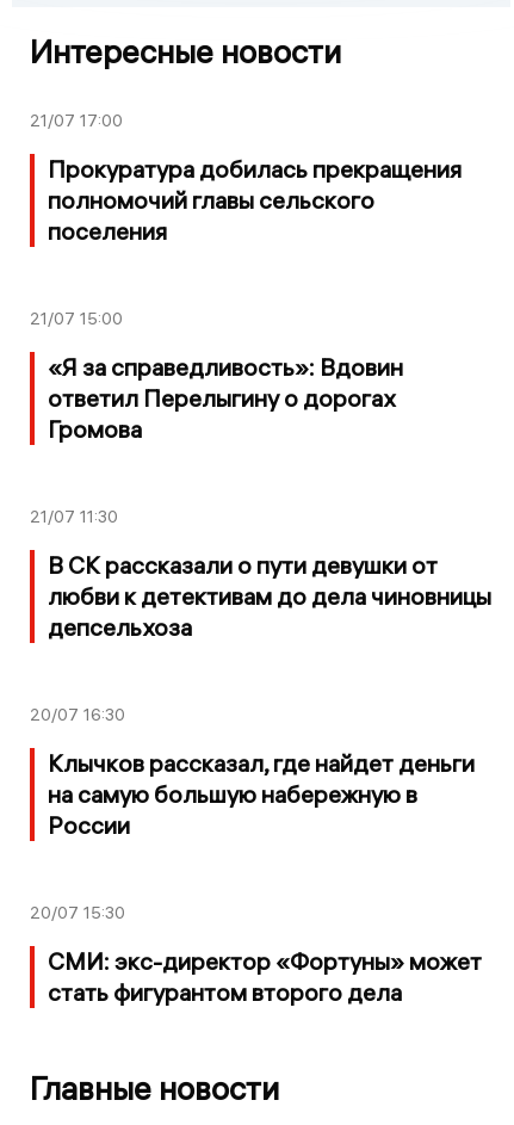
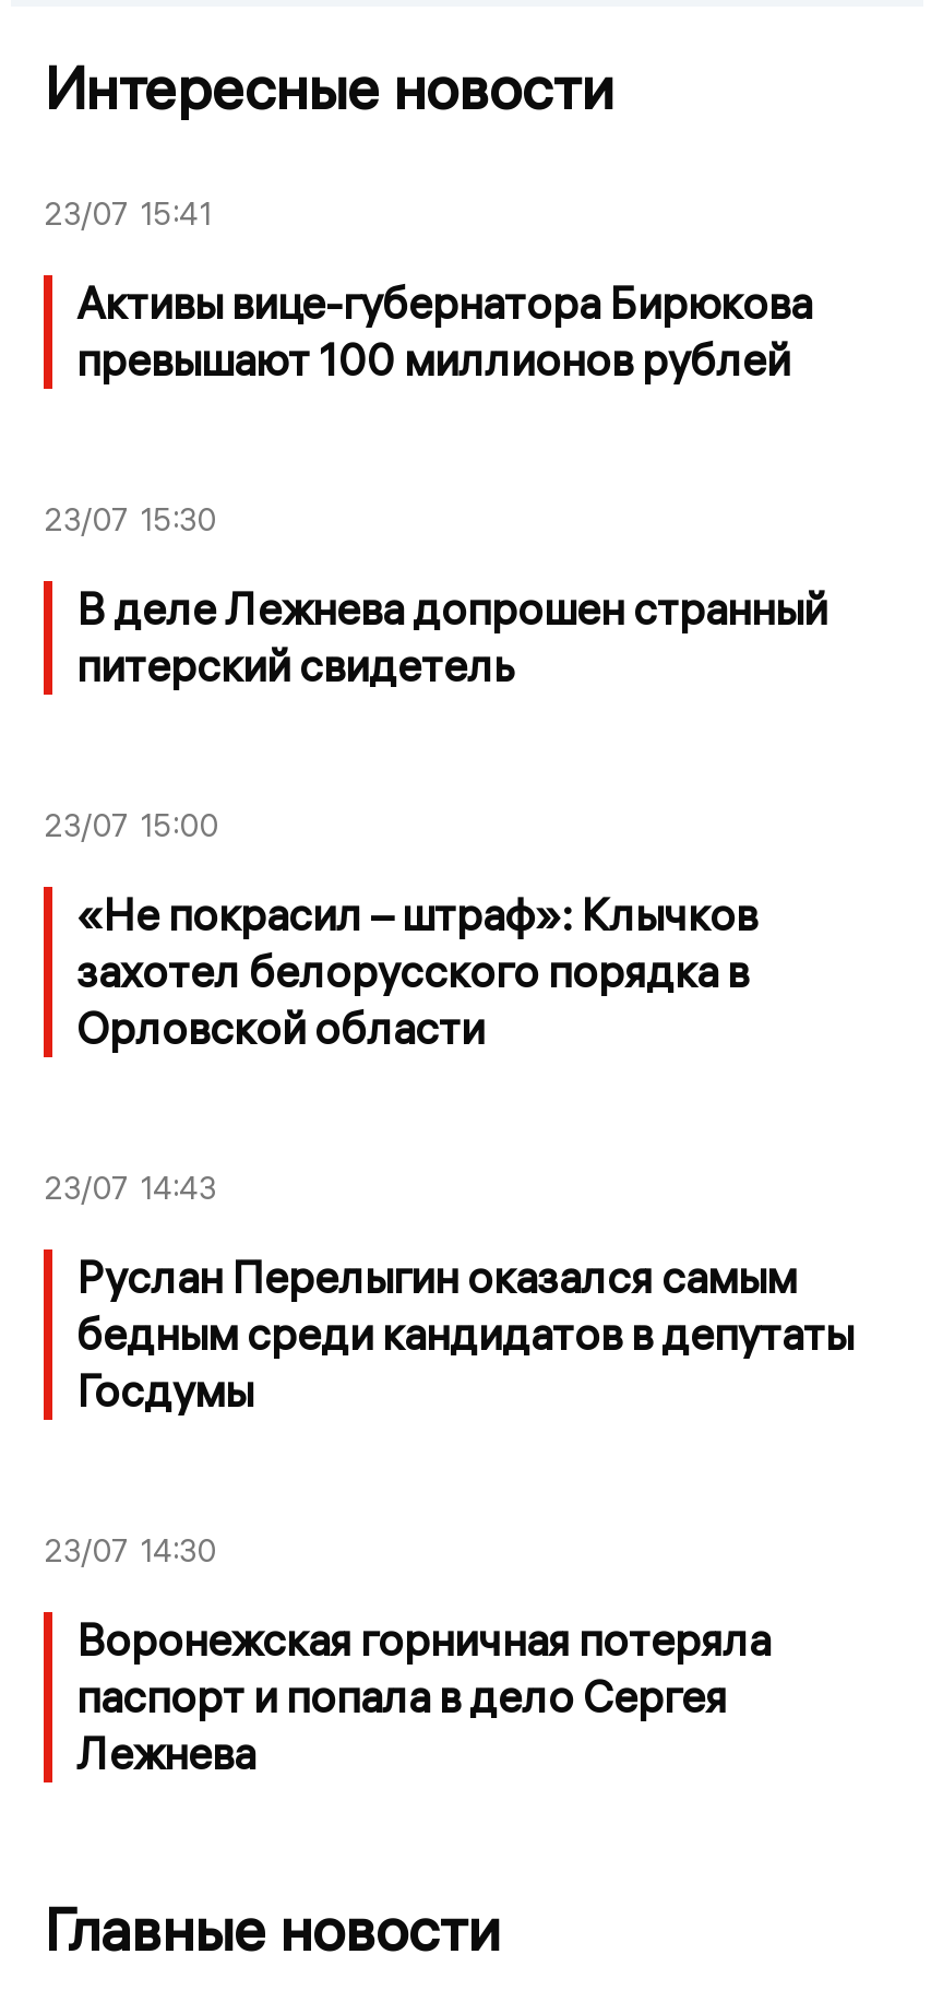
[30,110,123,131] 21/07 17:00 -> [44,195,212,234] 23/07 15:41
[48,154,462,246] Прокуратура добилась прекращения | полномочий главы сельского | поселения -> [76,275,812,387] Активы вице-губернатора Бирюкова | превышают 100 миллионов рублей
[30,308,123,329] 21/07 15:00 -> [44,500,216,540] 23/07 15:30
[48,352,403,444] «Я за справедливость»: Вдовин | ответил Перелыгину о дорогах | Громова -> [76,581,827,693] В деле Лежнева допрошен странный | питерский свидетель
[30,506,118,527] 21/07 11:30 -> [44,806,218,846] 23/07 15:00
[48,550,491,642] В СК рассказали о пути девушки от | любви к детективам до дела чиновницы | депсельхоза -> [76,887,757,1055] «Не покрасил – штраф»: Клычков | захотел белорусского порядка в | Орловской области
[30,704,125,725] 20/07 16:30 -> [44,1169,216,1208] 23/07 14:43
[48,748,475,840] Клычков рассказал, где найдет деньги | на самую большую набережную в | России -> [76,1250,854,1418] Руслан Перелыгин оказался самым | бедным среди кандидатов в депутаты | Госдумы
[30,902,125,924] 20/07 15:30 -> [44,1531,216,1571] 23/07 14:30
[48,946,482,1007] СМИ: экс-директор «Фортуны» может | стать фигурантом второго дела -> [76,1612,771,1781] Воронежская горничная потеряла | паспорт и попала в дело Сергея | Лежнева

